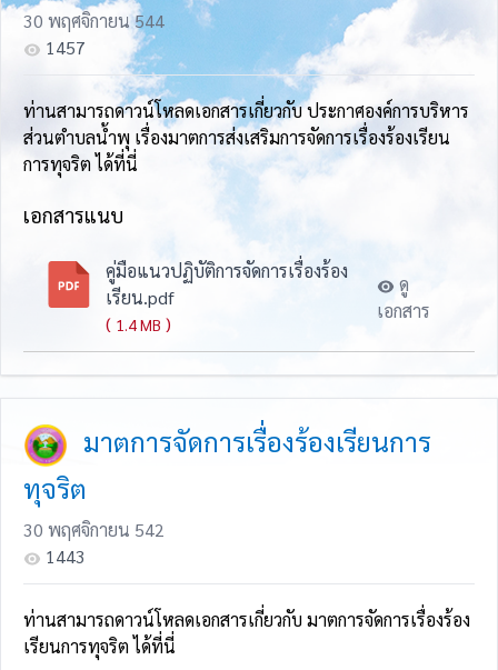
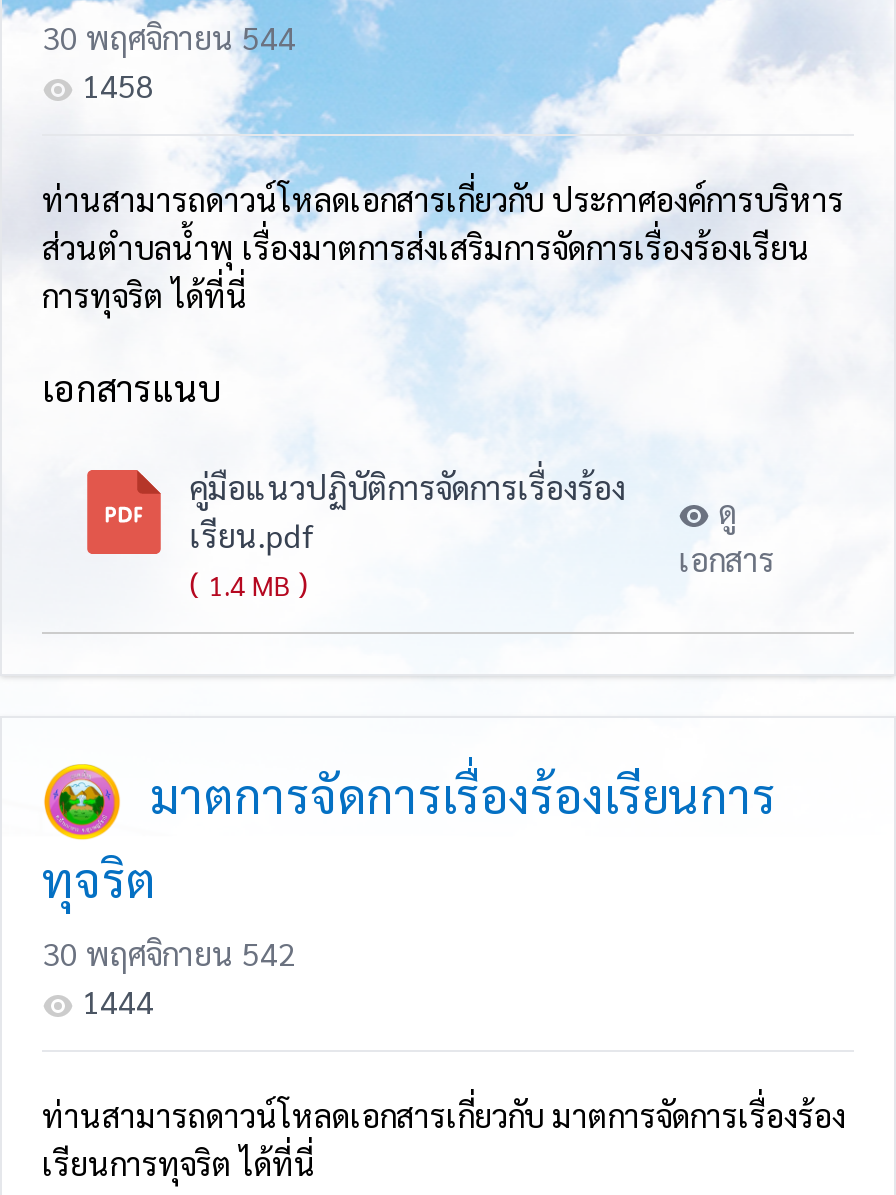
[41,35,86,59] 1457 -> [74,64,154,106] 1458
[41,544,86,567] 1443 -> [74,979,154,1021] 1444

